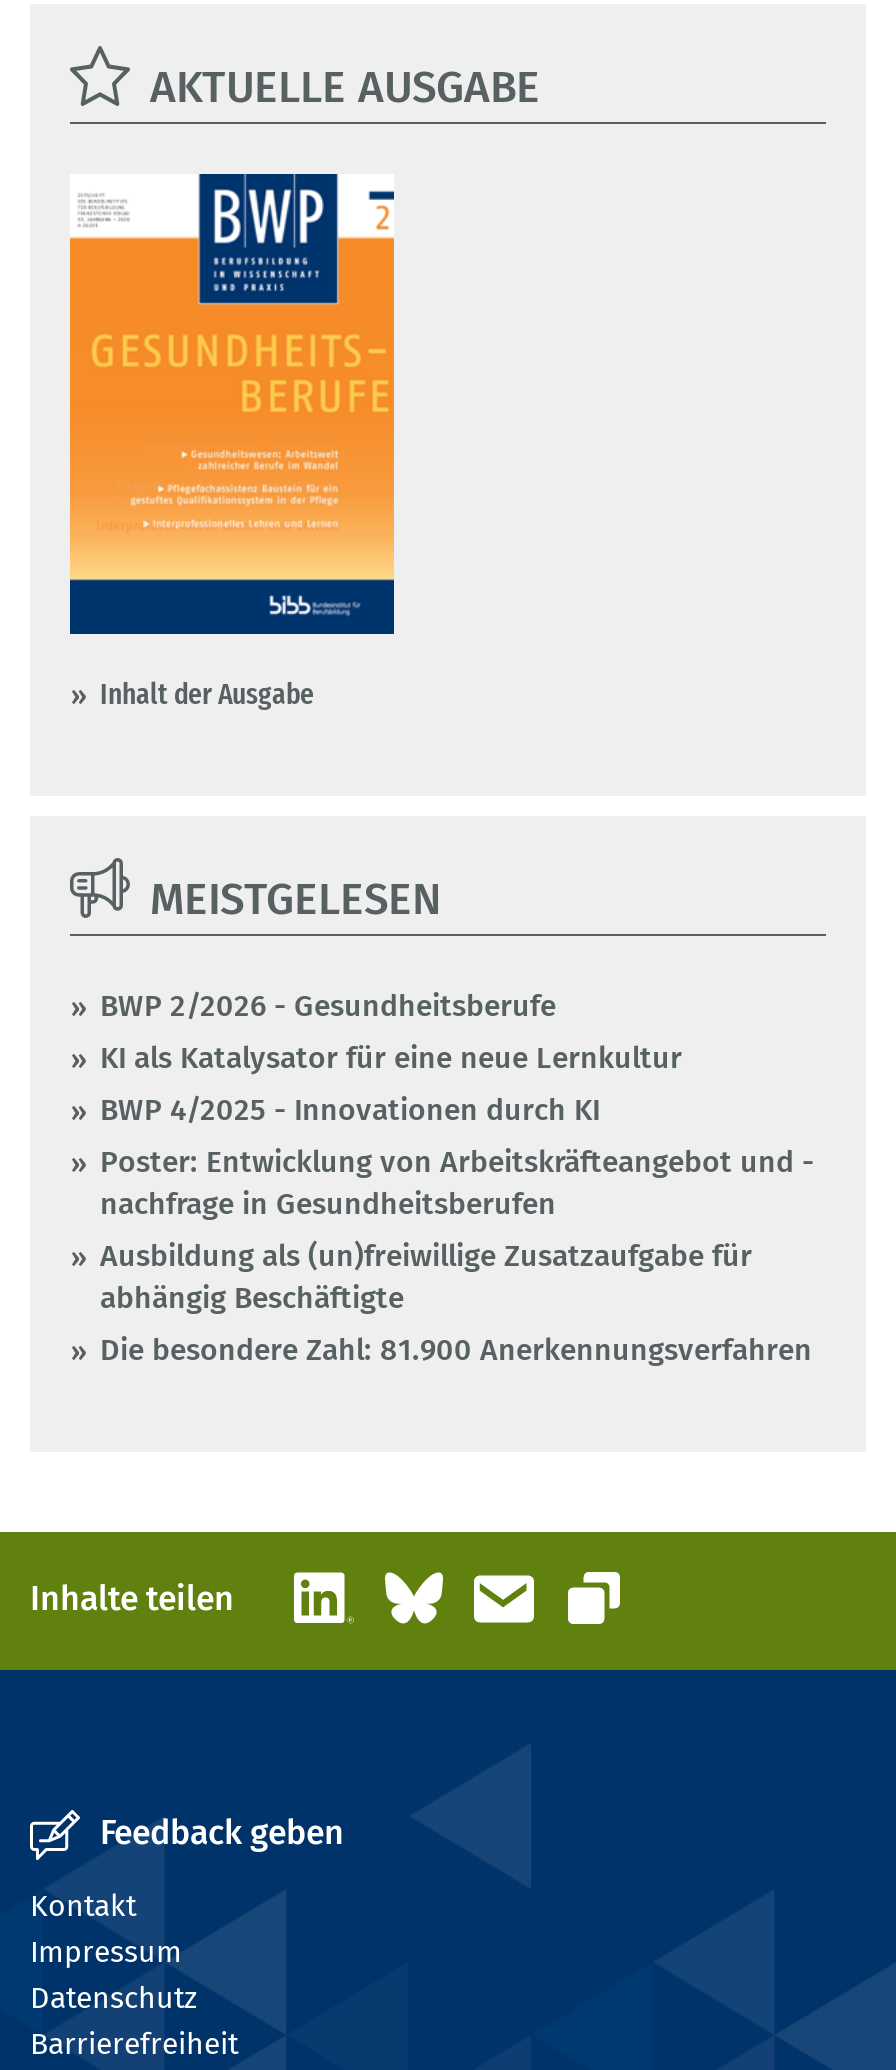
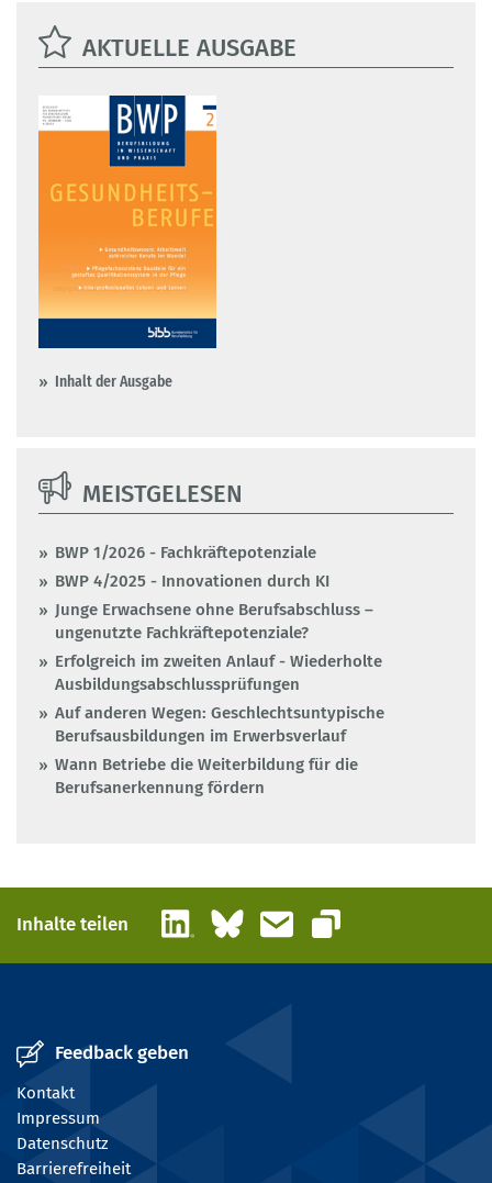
[100,988,682,1076] BWP 2/2026 - Gesundheitsberufe | KI als Katalysator für eine neue Lernkultur -> [55,543,316,562] BWP 1/2026 - Fachkräftepotenziale
moved [100,1092,600,1128] -> [55,571,329,591]: BWP 4/2025 - Innovationen durch KI
[100,1144,814,1368] Poster: Entwicklung von Arbeitskräfteangebot und - | nachfrage in Gesundheitsberufen | Ausbildung als (un)freiwillige Zusatzaufgabe für | abhängig Beschäftigte | Die besondere Zahl: 81.900 Anerkennungsverfahren -> [55,600,384,797] Junge Erwachsene ohne Berufsabschluss – | ungenutzte Fachkräftepotenziale? | Erfolgreich im zweiten Anlauf - Wiederholte | Ausbildungsabschlussprüfungen | Auf anderen Wegen: Geschlechtsuntypische | Berufsausbildungen im Erwerbsverlauf | Wann Betriebe die Weiterbildung für die | Berufsanerkennung fördern

